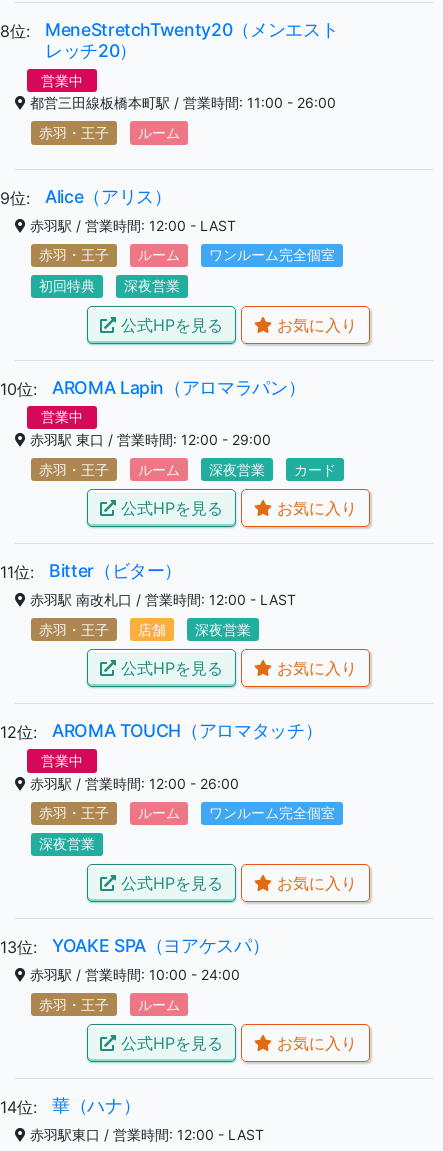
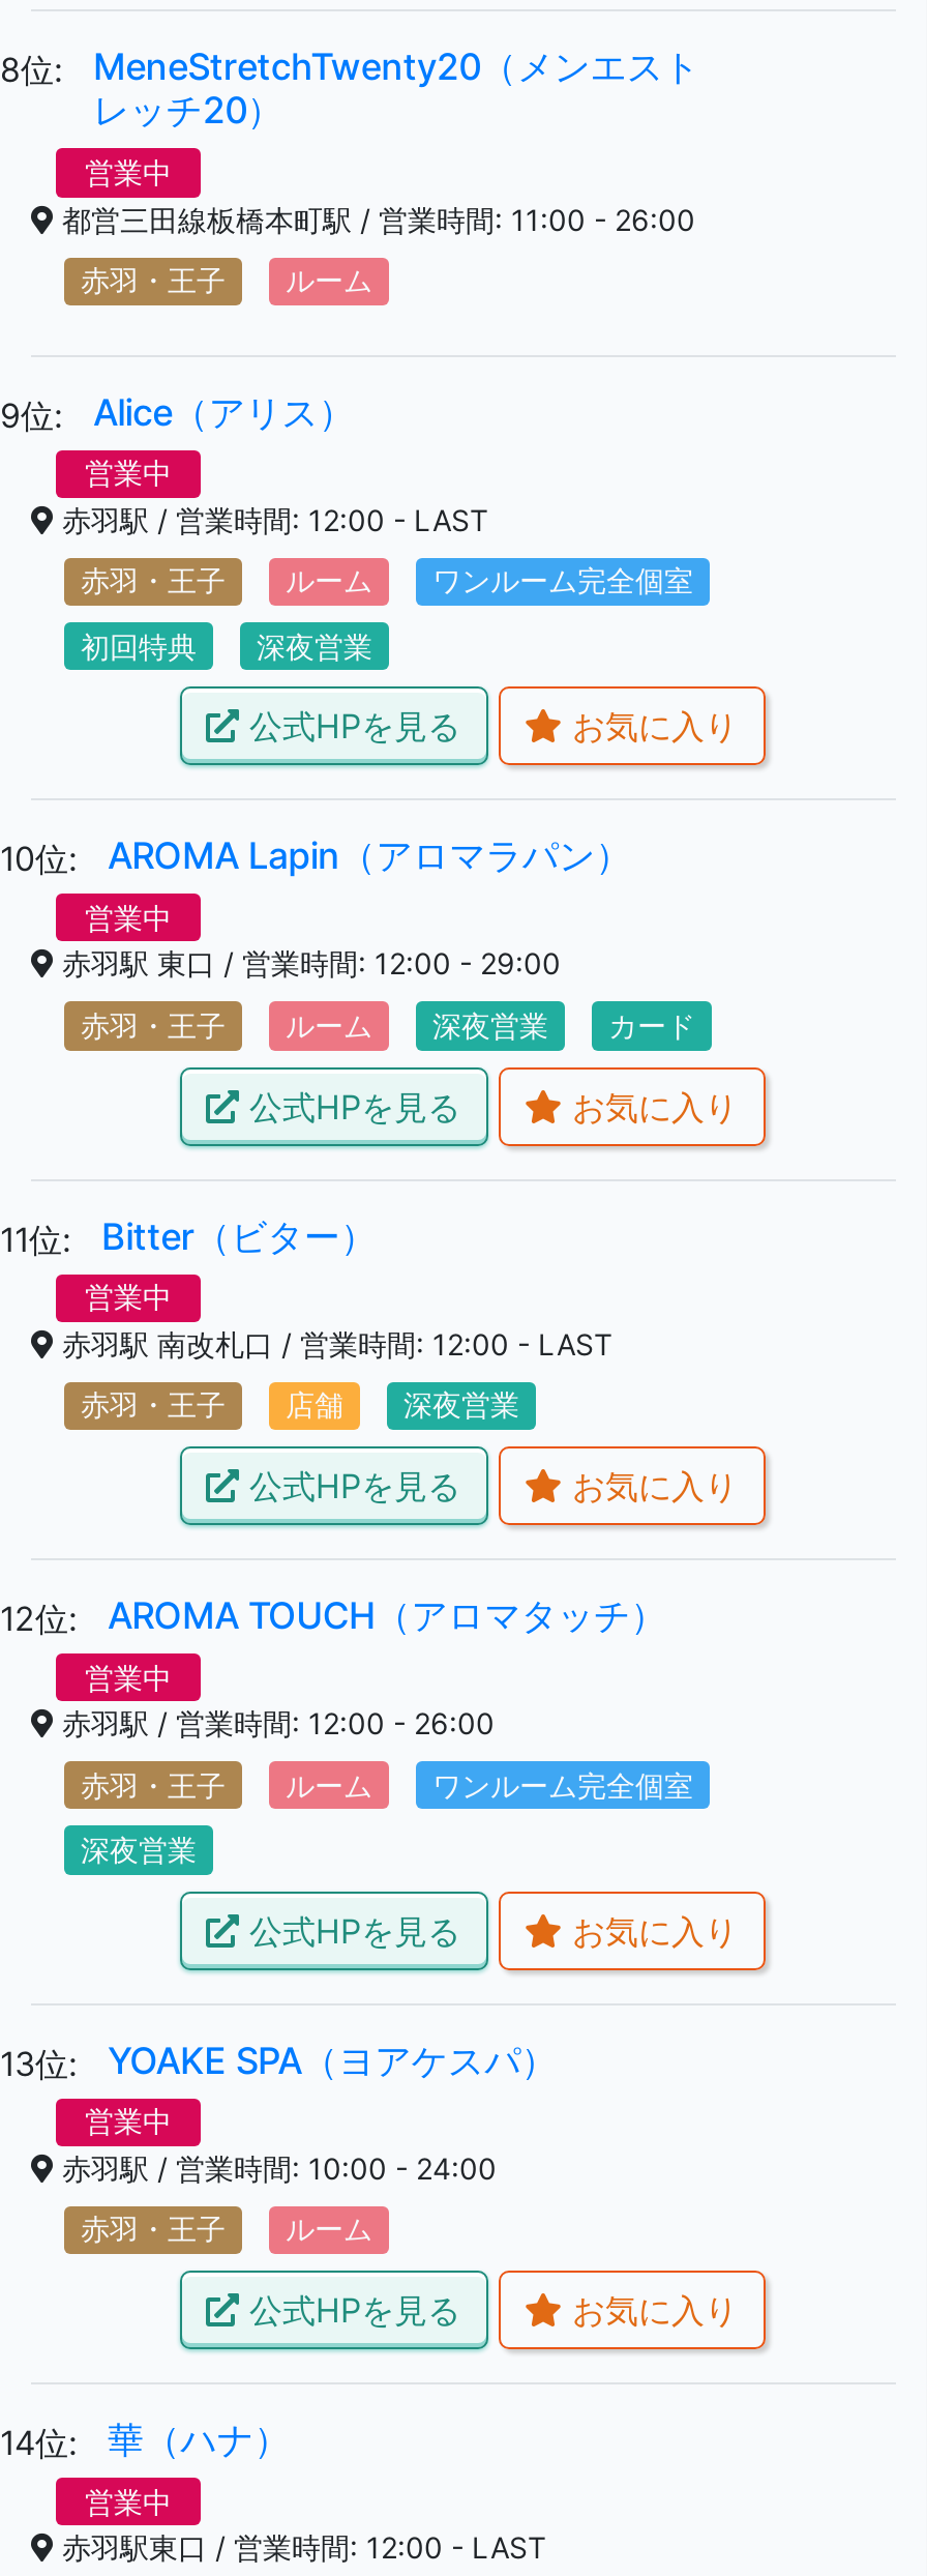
none -> [85,455,172,490] 営業中
none -> [85,1279,172,1314] 営業中
none -> [85,2103,172,2138] 営業中
none -> [85,2482,172,2518] 営業中

